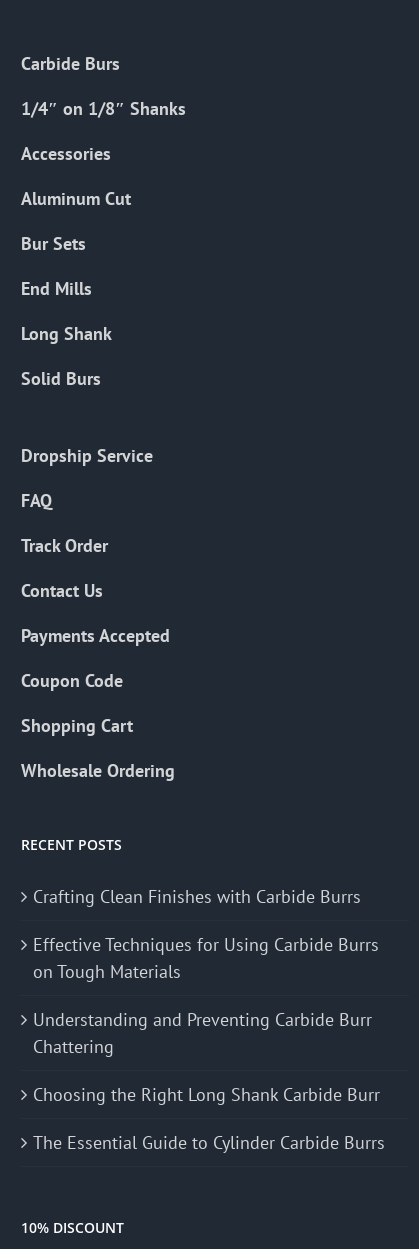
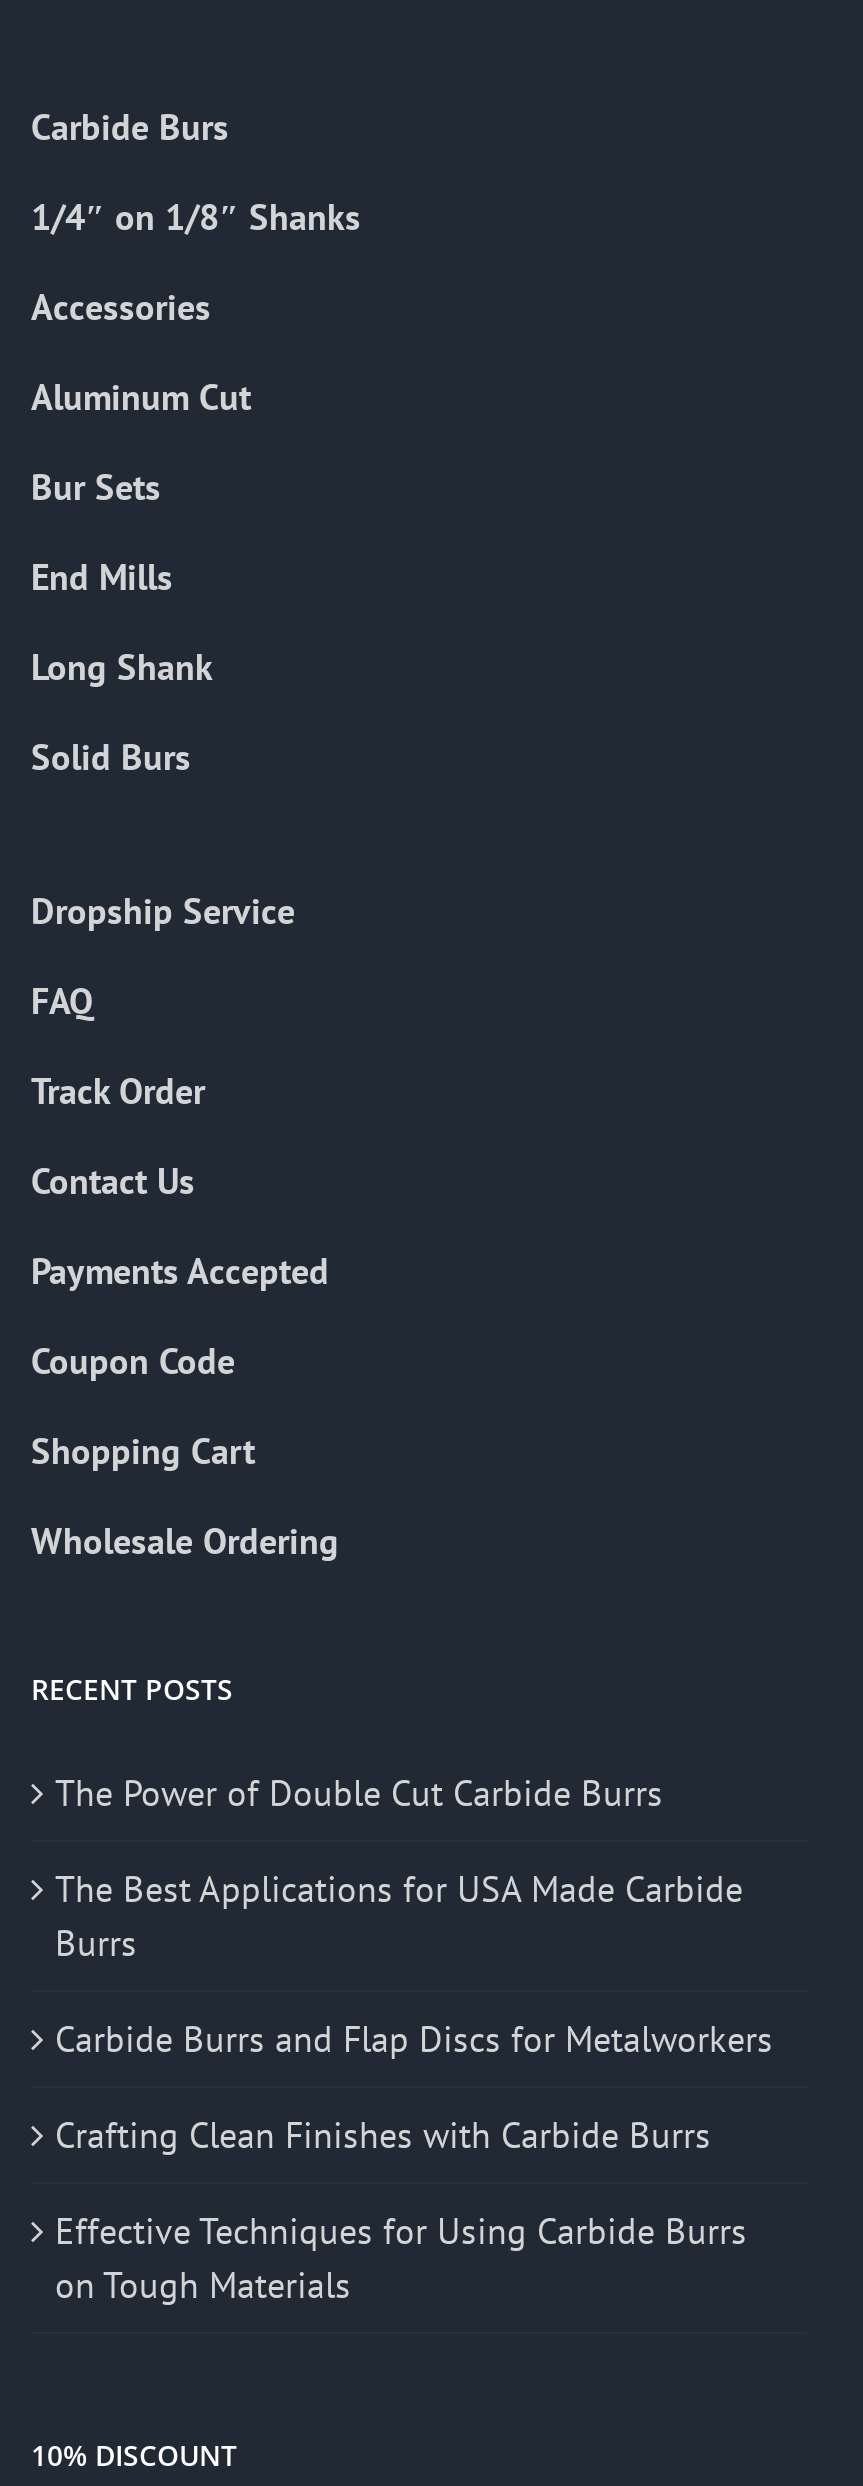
none -> [55,1770,773,2062] The Power of Double Cut Carbide Burrs | The Best Applications for USA Made Carbide | Burrs | Carbide Burrs and Flap Discs for Metalworkers
moved [33,885,379,983] -> [55,2112,747,2308]: Crafting Clean Finishes with Carbide Burrs | Effective Techniques for Using Carbide Burrs | on Tough Materials
[33,1008,385,1154] Understanding and Preventing Carbide Burr | Chattering | Choosing the Right Long Shank Carbide Burr | The Essential Guide to Cylinder Carbide Burrs -> none

